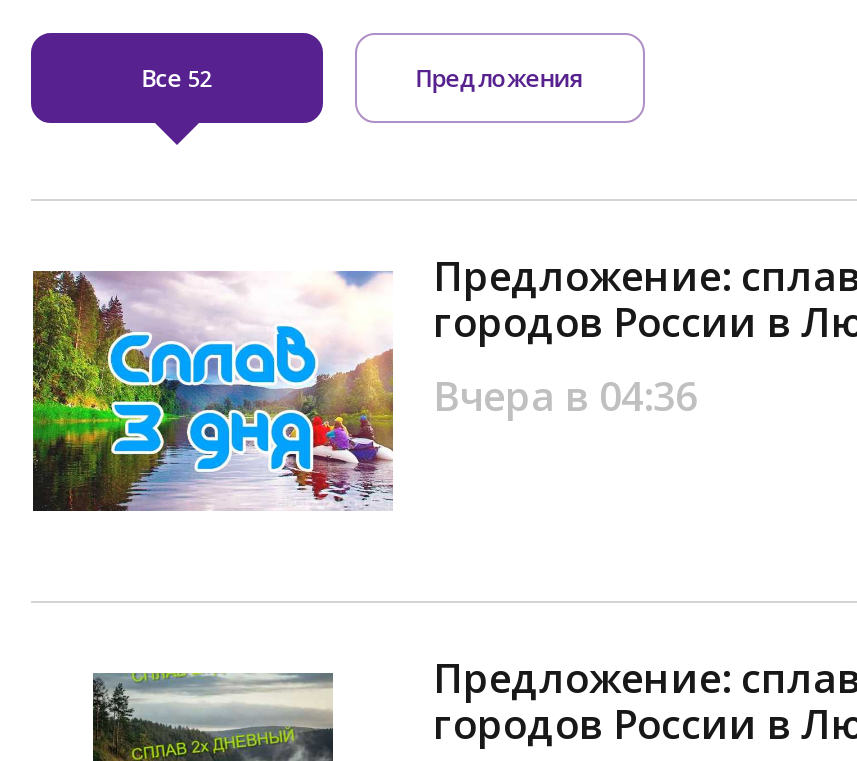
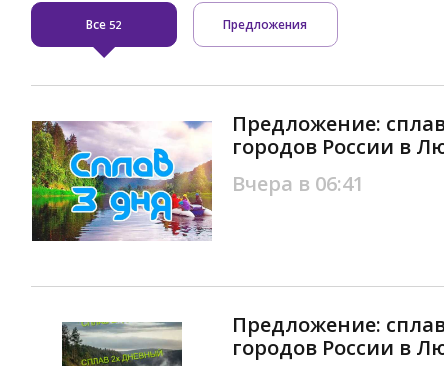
[433,369,697,423] Вчера в 04:36 -> [232,170,364,197] Вчера в 06:41

